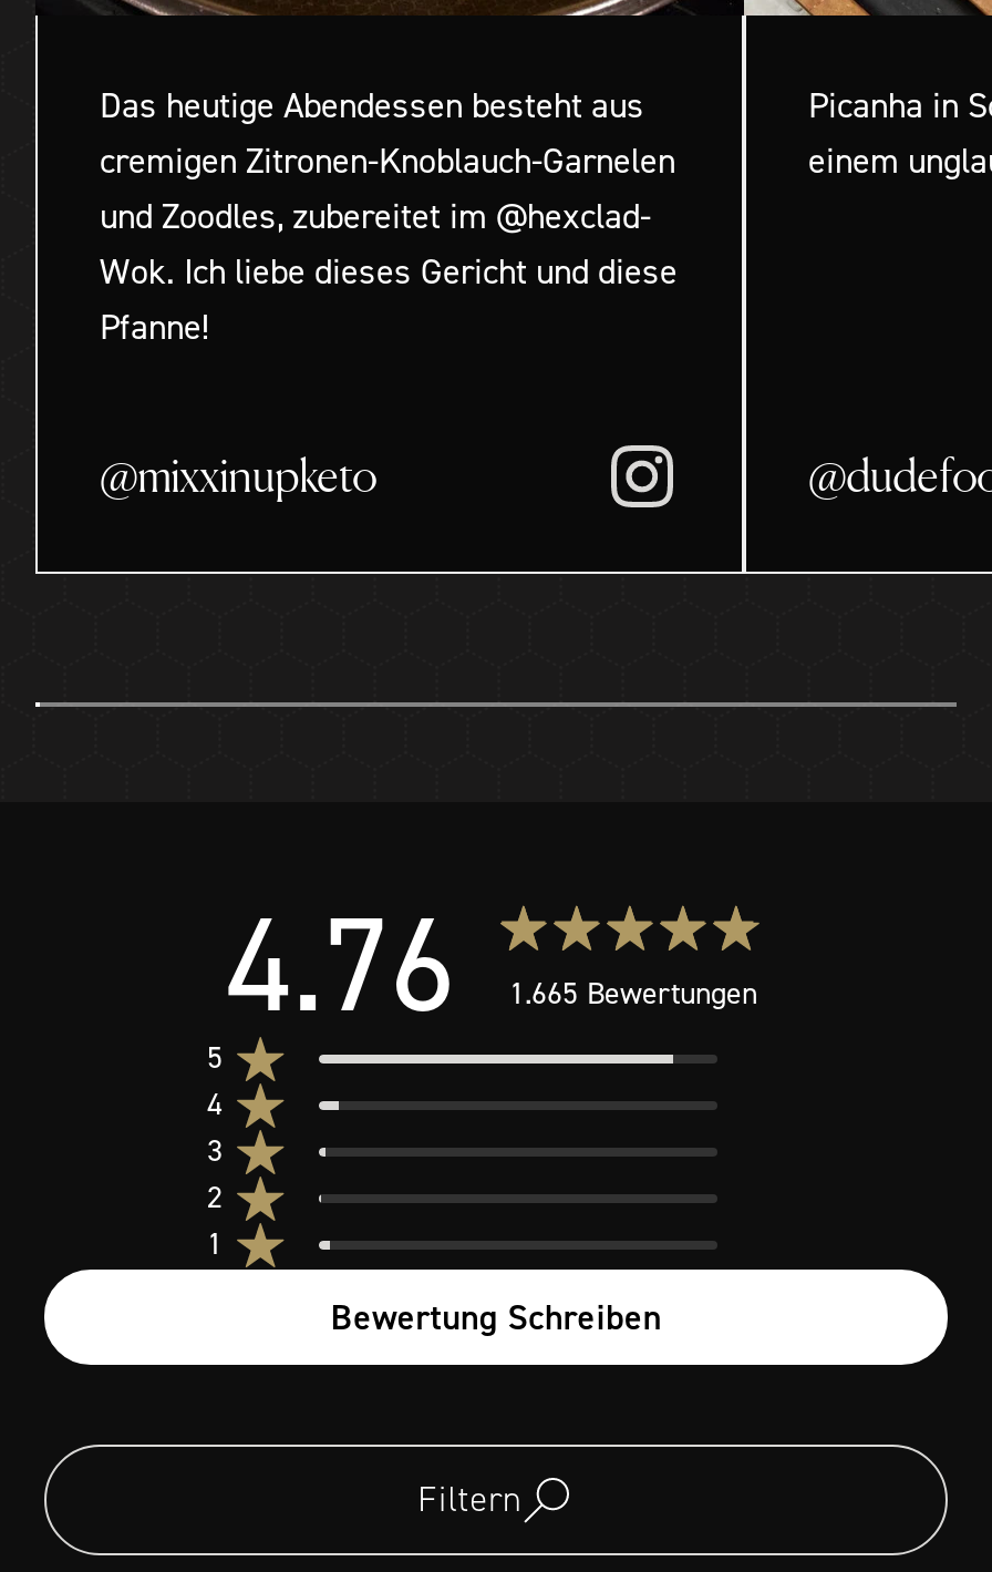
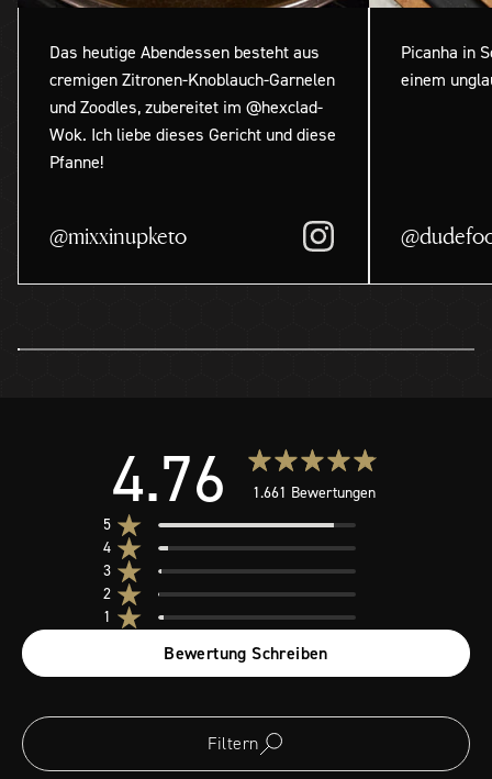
[226,875,757,1052] 4.76 1.665 Bewertungen -> [112,434,376,522] 4.76 1.661 Bewertungen

